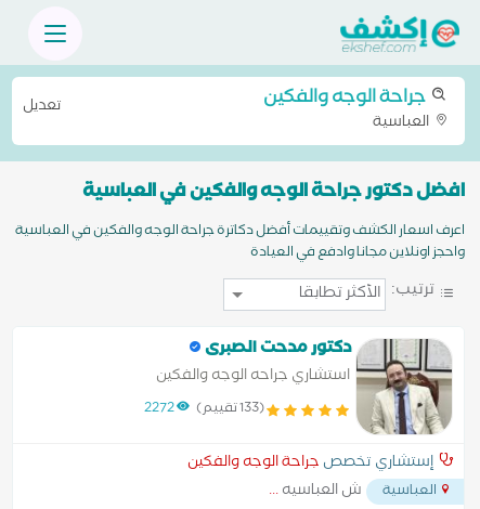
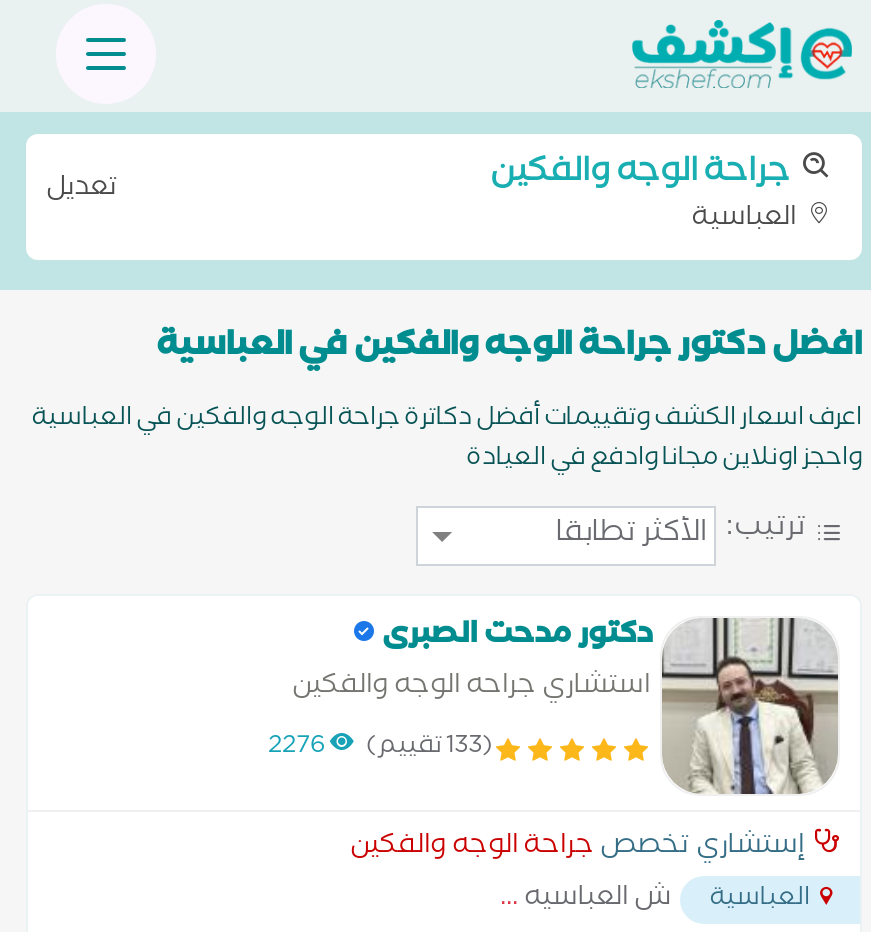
[144,397,174,422] 2272 -> [268,726,326,772] 2276

